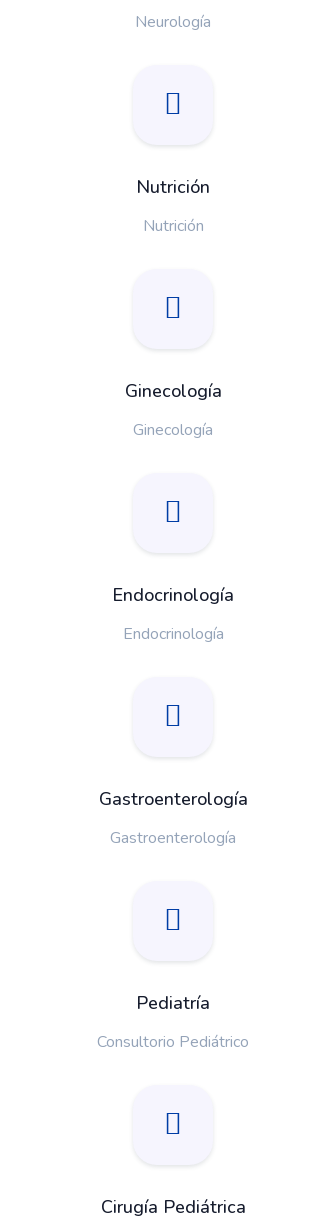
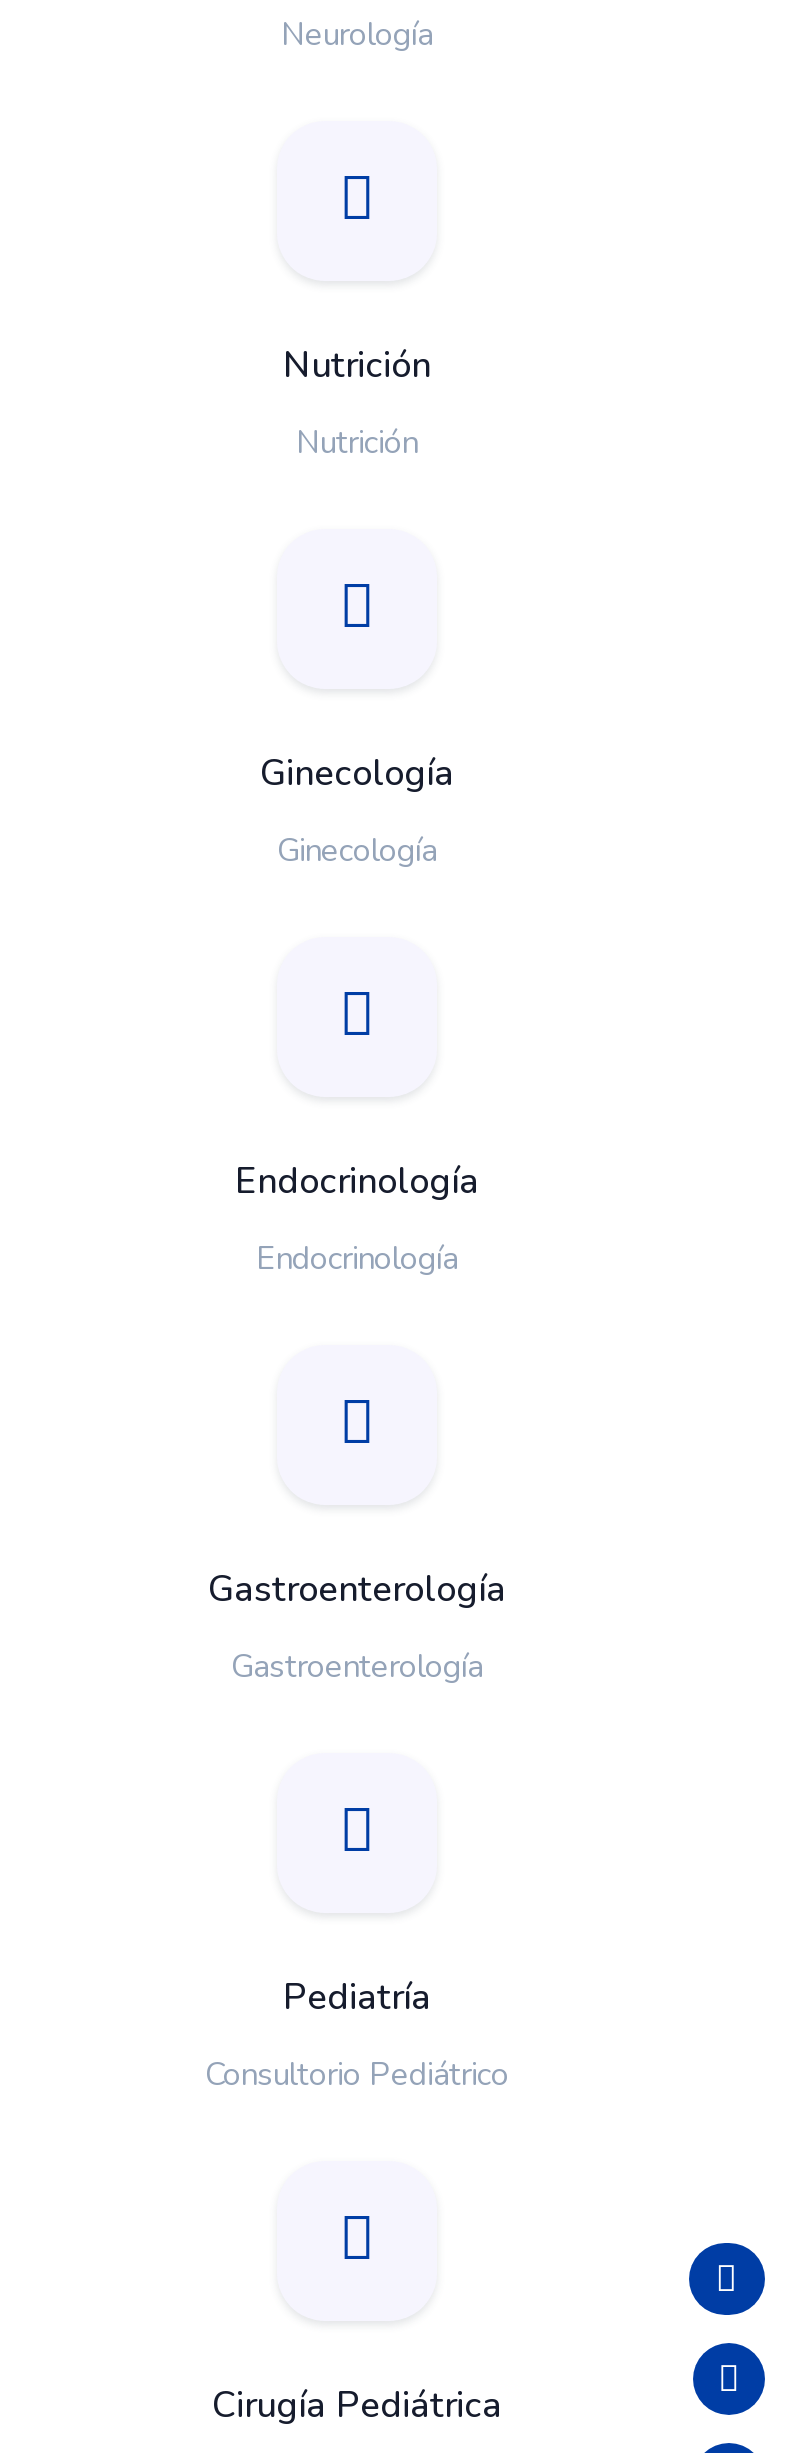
none -> [685,2239,769,2319] [image]
none -> [689,2339,769,2417] [image]

